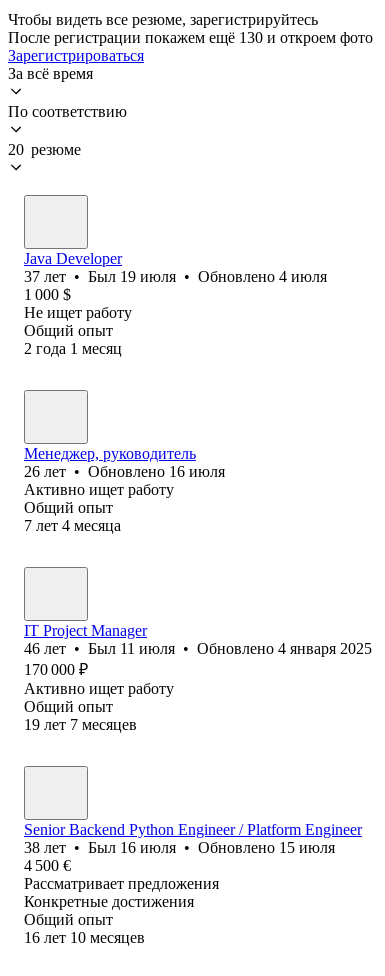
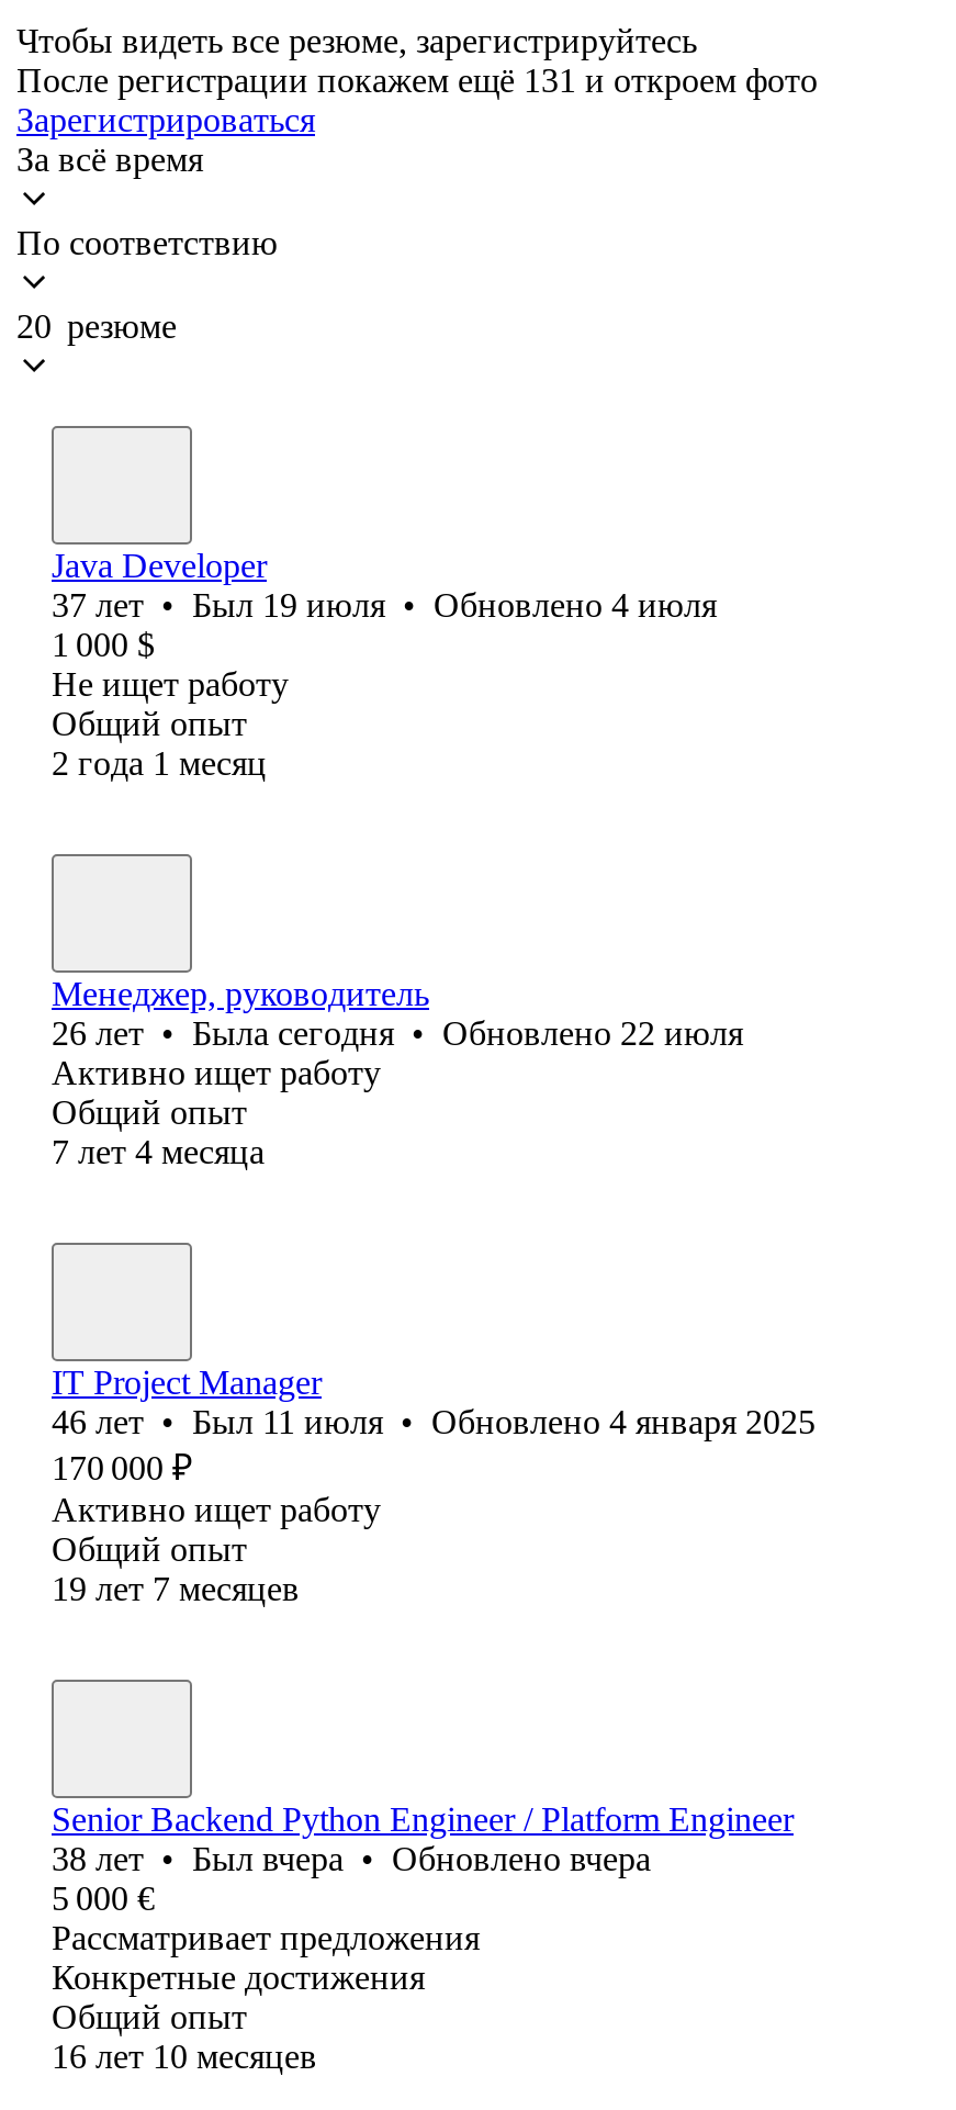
[8,29,373,46] После регистрации покажем ещё 130 и откроем фото -> [16,61,818,99] После регистрации покажем ещё 131 и откроем фото
[24,463,225,480] 26 лет • Обновлено 16 июля -> [52,1014,743,1051] 26 лет • Была сегодня • Обновлено 22 июля
[24,839,335,874] 38 лет • Был 16 июля • Обновлено 15 июля | 4 500 € -> [52,1840,651,1917] 38 лет • Был вчера • Обновлено вчера | 5 000 €

